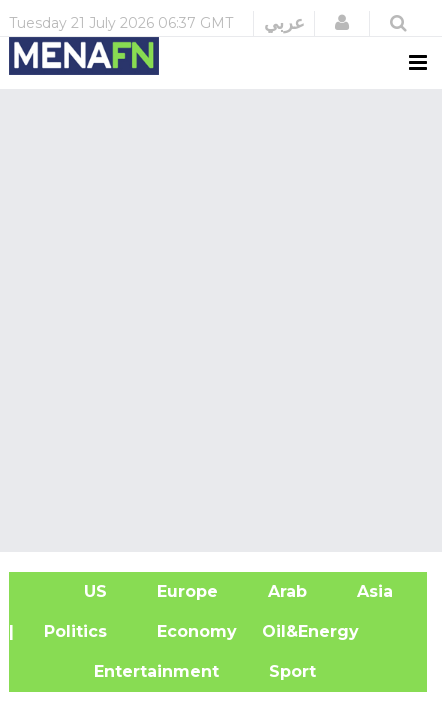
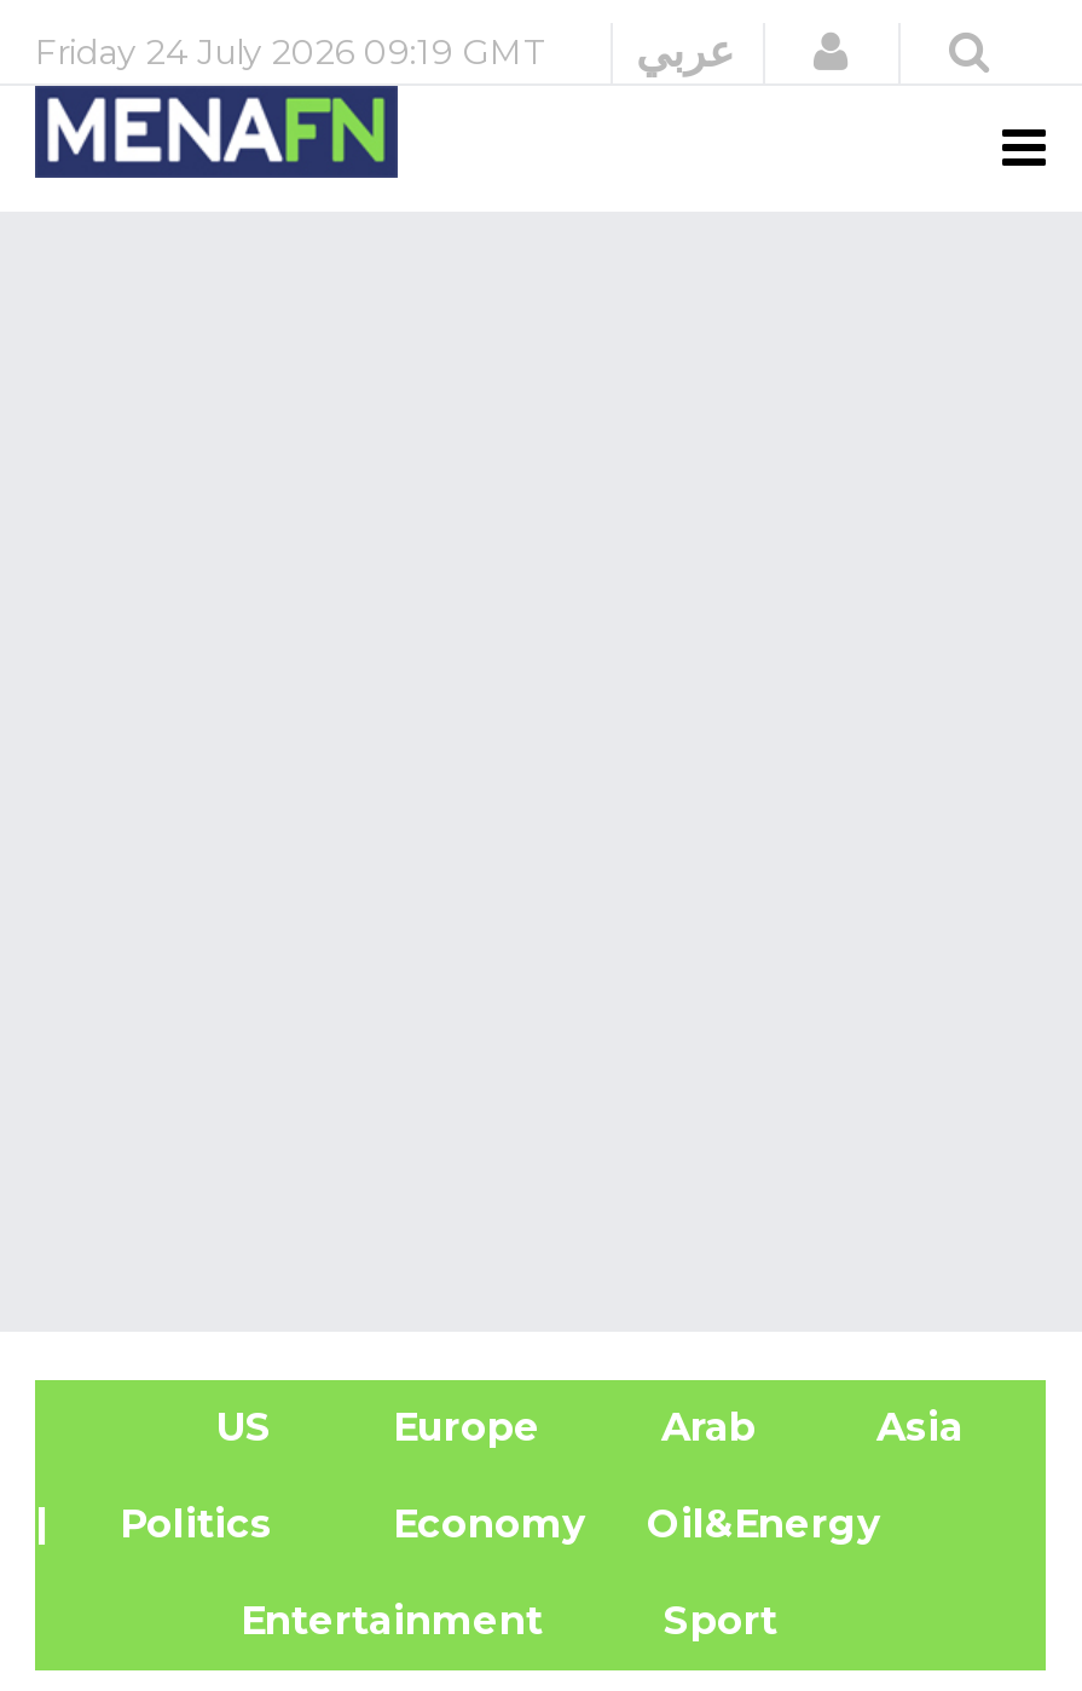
[9,14,233,32] Tuesday 21 July 2026 06:37 GMT -> [35,30,543,74] Friday 24 July 2026 09:19 GMT

